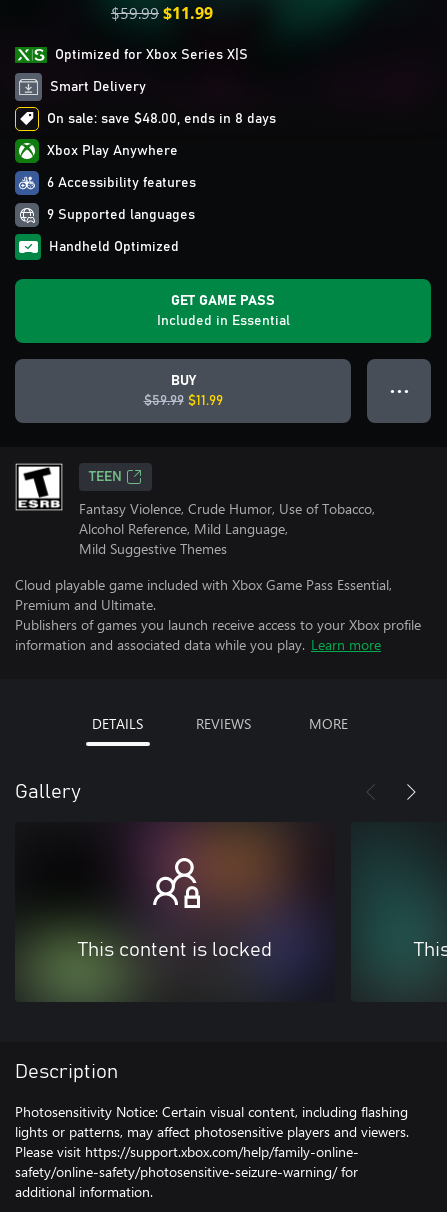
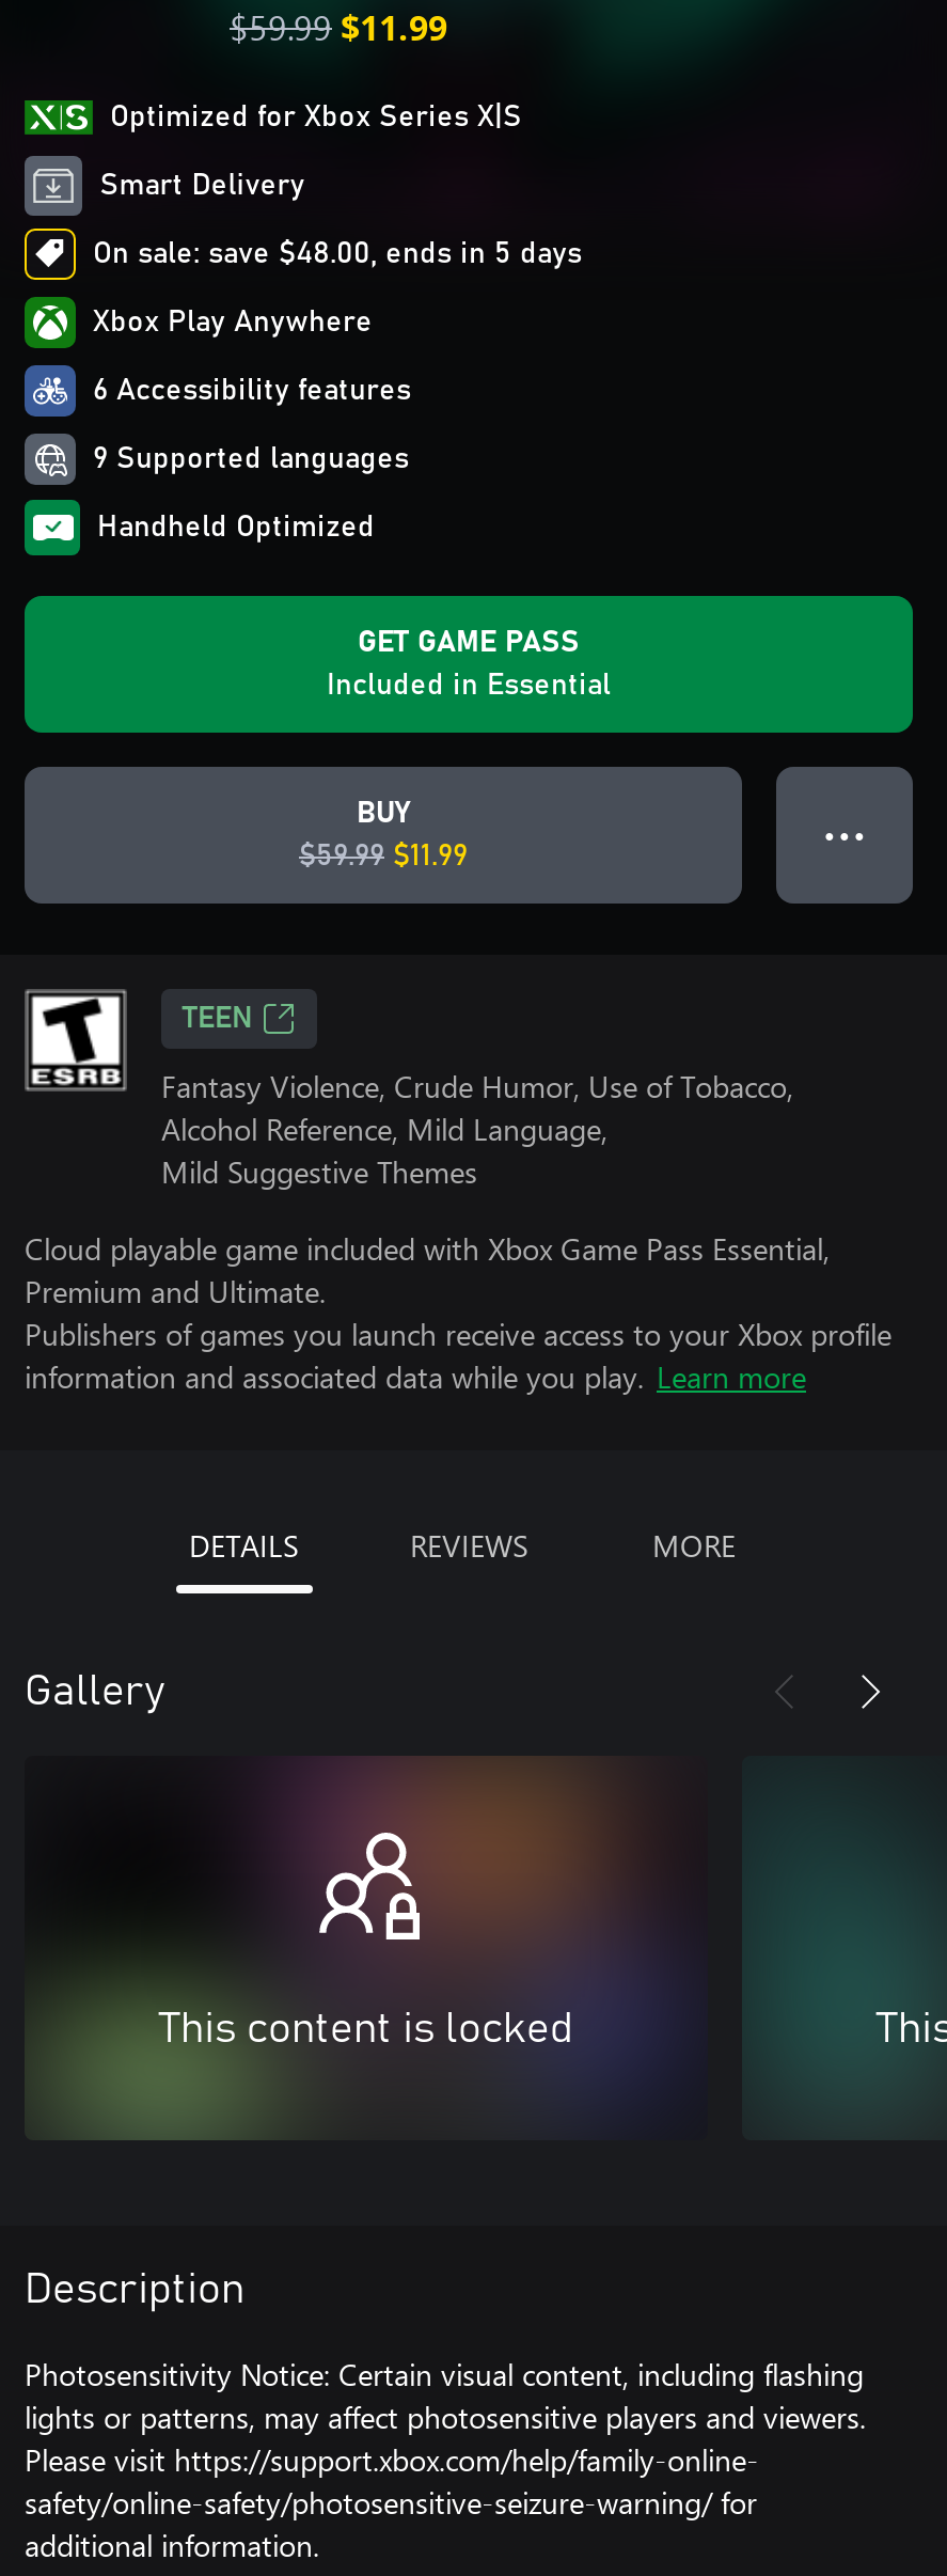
[47,112,276,126] On sale: save $48.00, ends in 8 days -> [93,239,582,269] On sale: save $48.00, ends in 5 days

